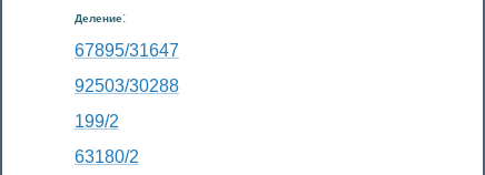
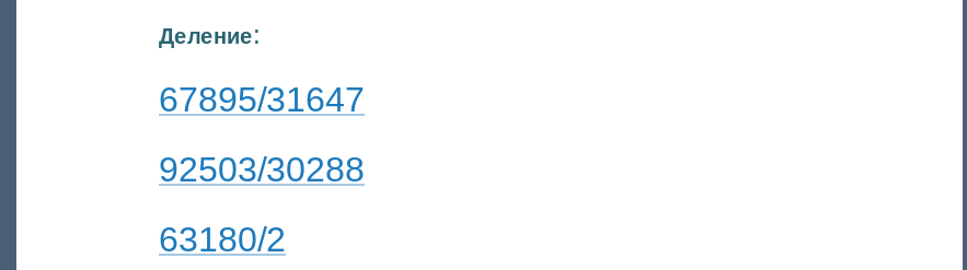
[75,112,119,131] 199/2 -> none

